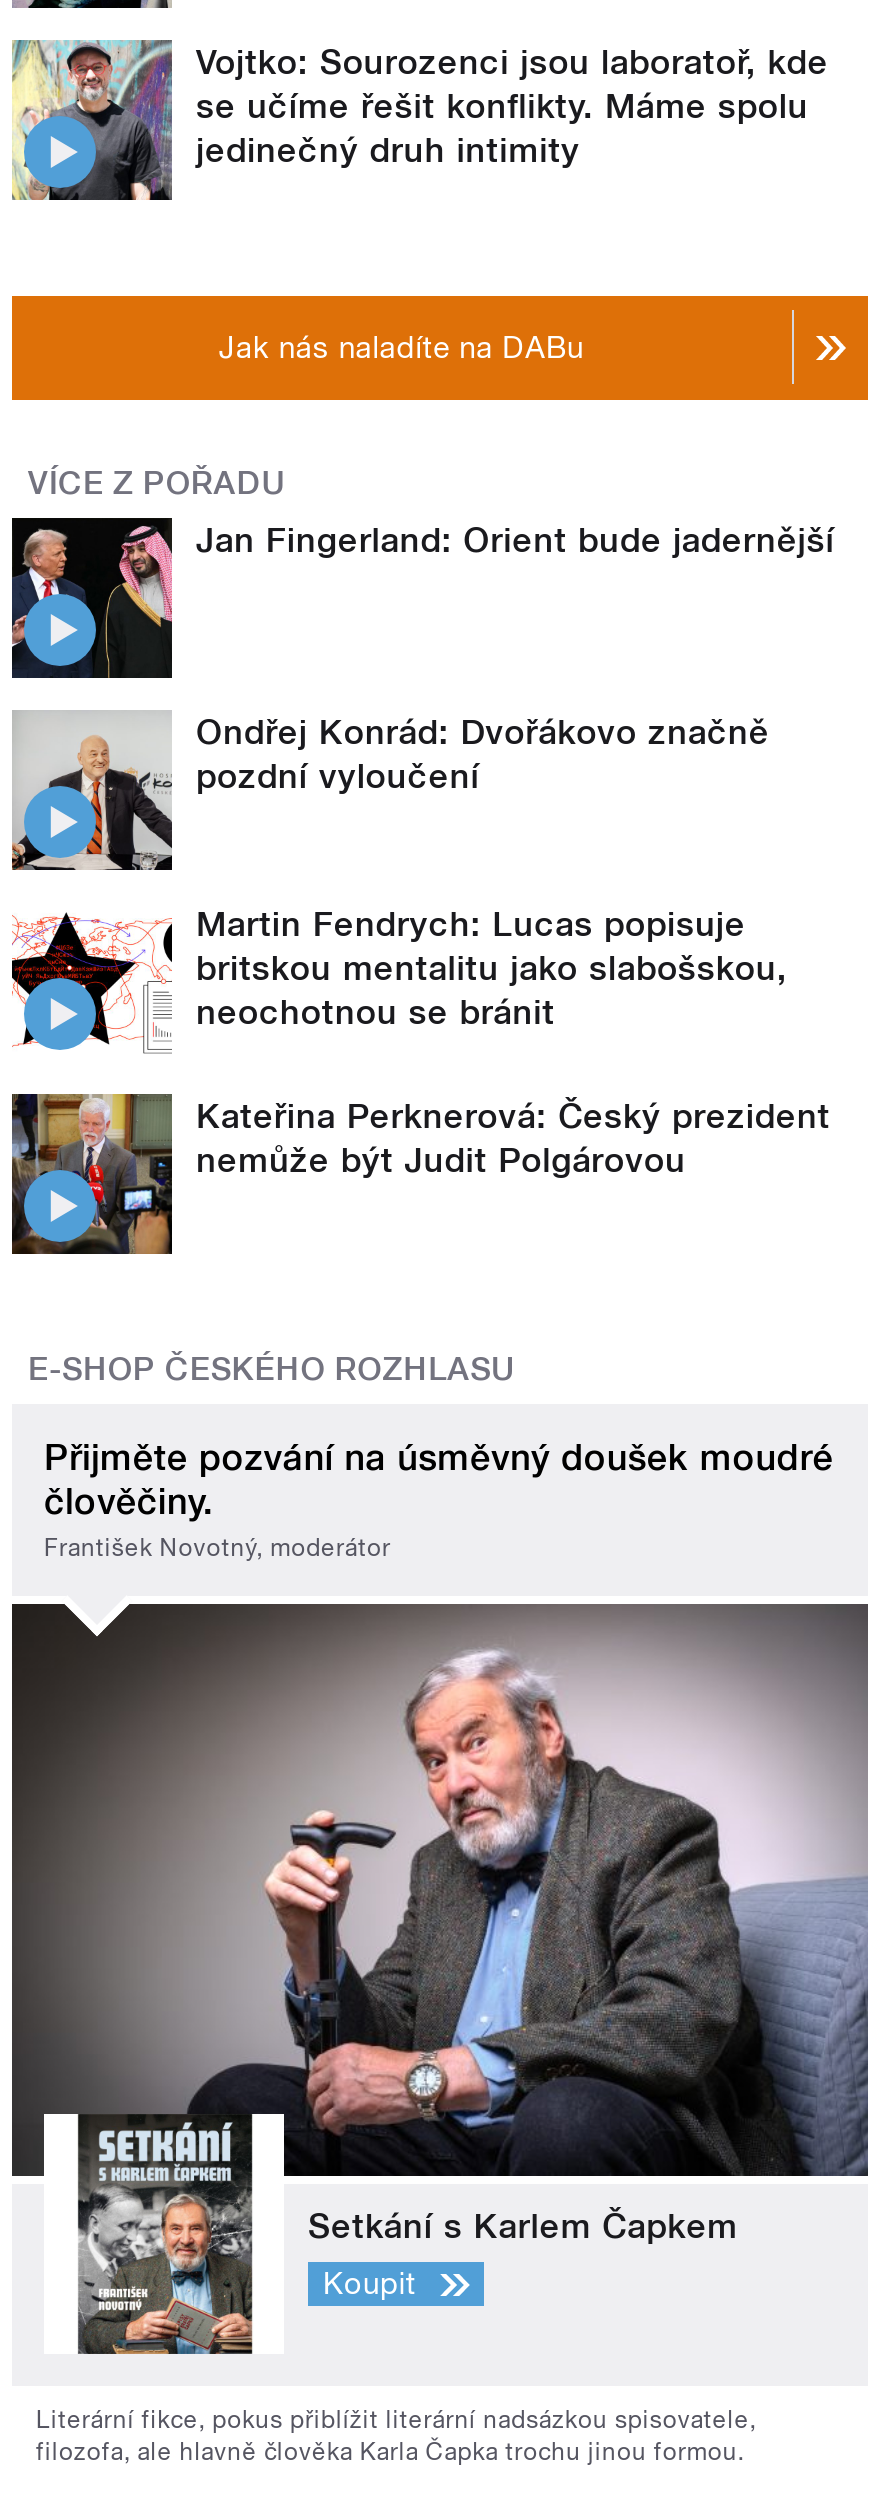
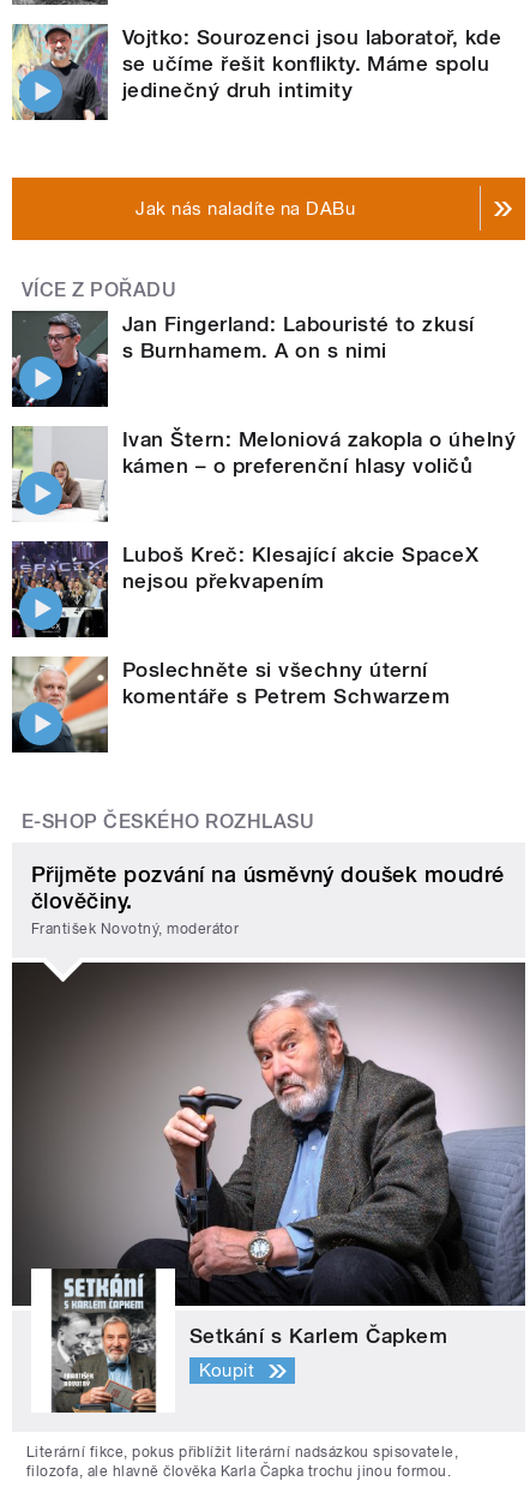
[10,518,834,676] [image] | Jan Fingerland: Orient bude jadernější -> [11,311,475,407] [image] | Jan Fingerland: Labouristé to zkusí | s Burnhamem. A on s nimi
[10,711,770,872] [image] | Ondřej Konrád: Dvořákovo značně | pozdní vyloučení -> [12,426,516,522] [image] | Ivan Štern: Meloniová zakopla o úhelný | kámen – o preferenční hlasy voličů
[10,902,788,1062] [image] | Martin Fendrych: Lucas popisuje | britskou mentalitu jako slabošskou, | neochotnou se bránit -> [11,540,479,638] [image] | Luboš Kreč: Klesající akcie SpaceX | nejsou překvapením
[12,1092,831,1256] [image] | Kateřina Perknerová: Český prezident | nemůže být Judit Polgárovou -> [12,655,450,754] [image] | Poslechněte si všechny úterní | komentáře s Petrem Schwarzem

